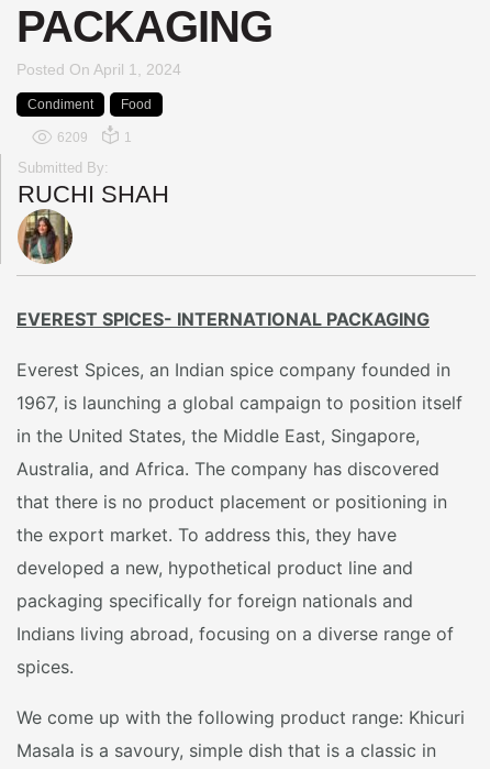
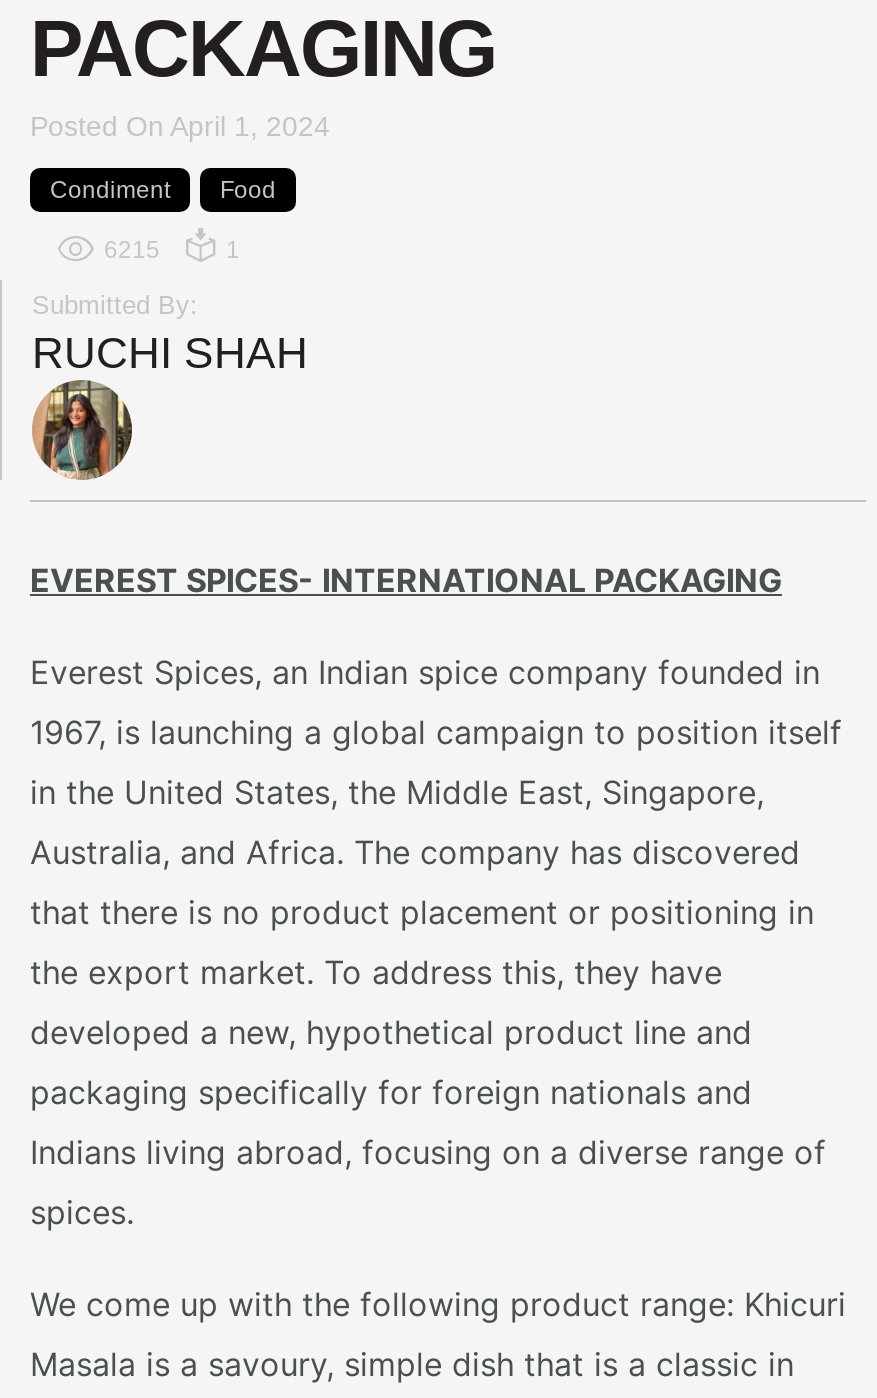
[57,130,88,145] 6209 -> [104,236,160,264] 6215

